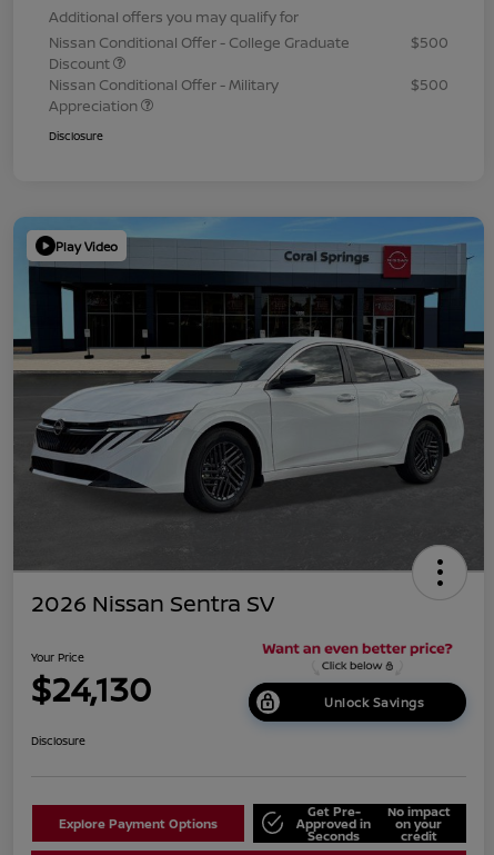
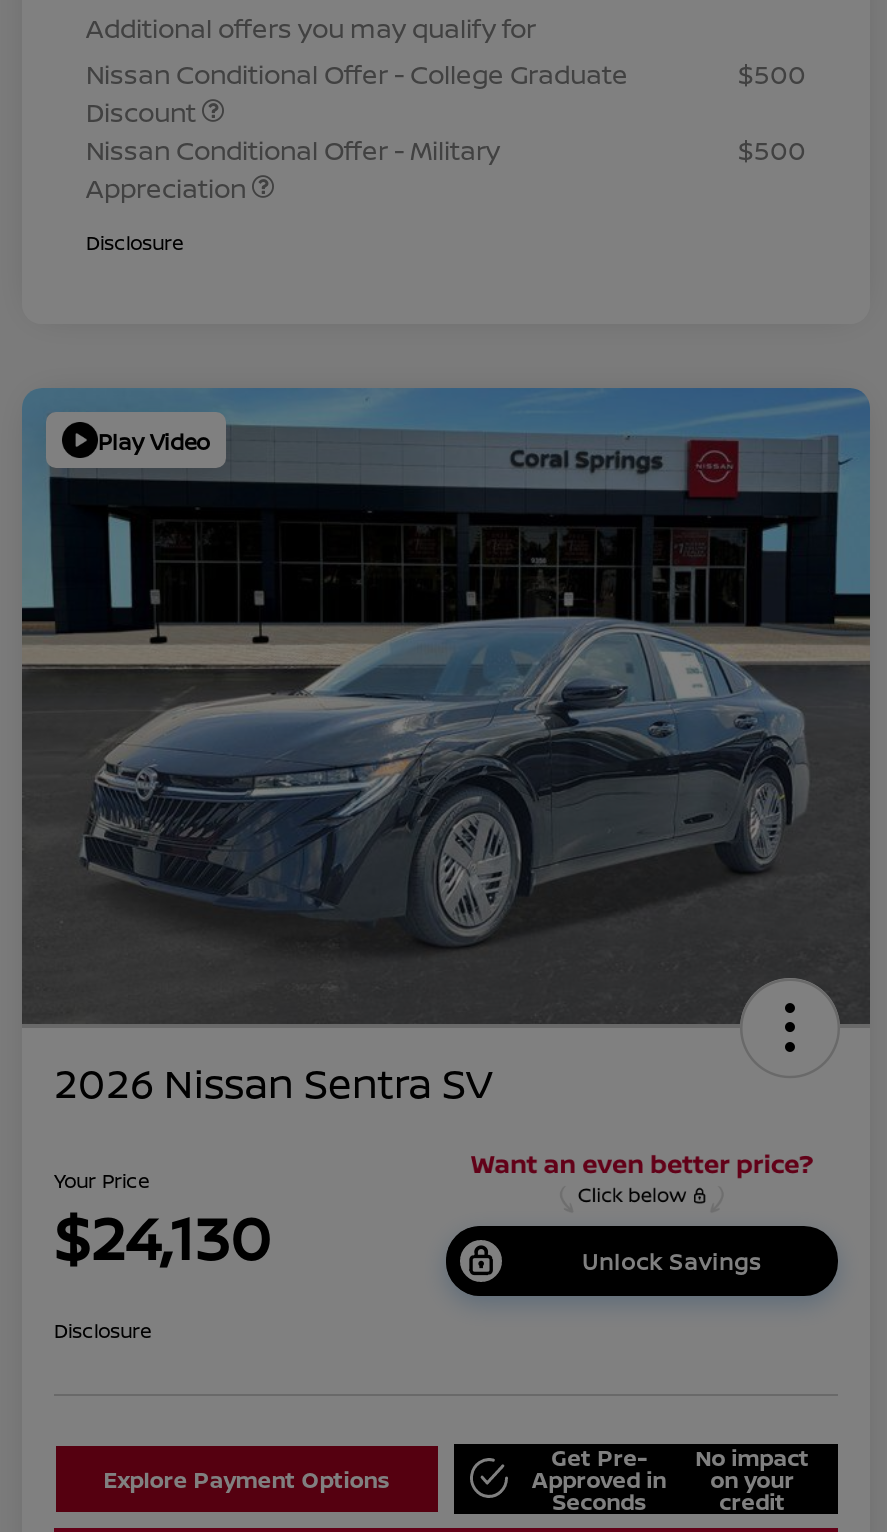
[29,336,465,529] [image] -> [52,602,834,952] [image]

